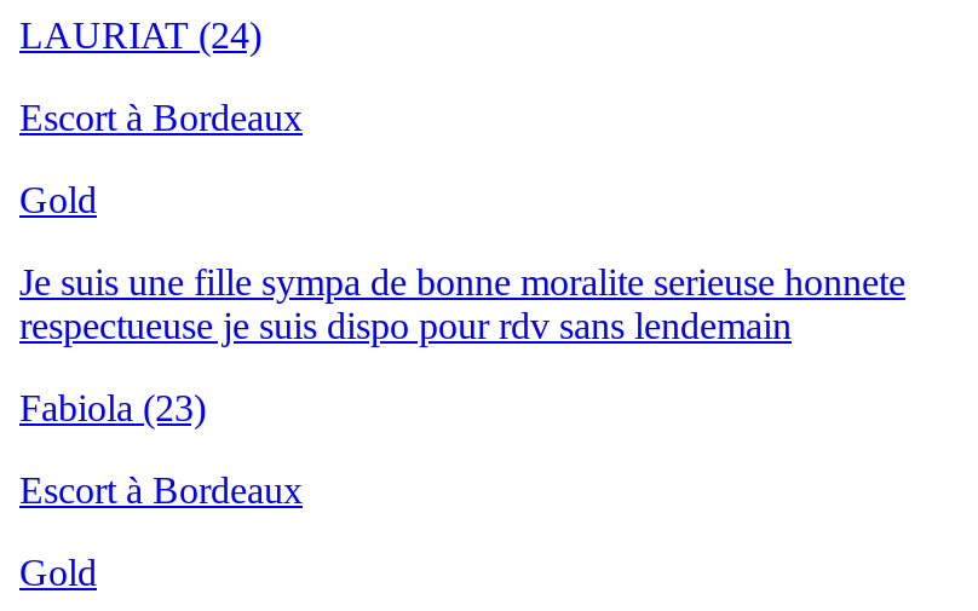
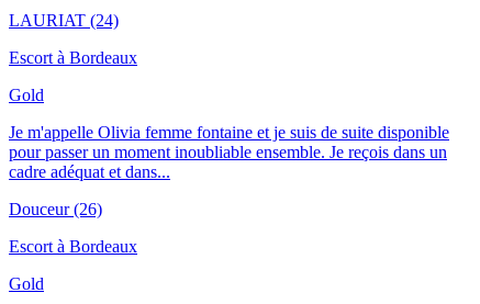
[19,262,905,347] Je suis une fille sympa de bonne moralite serieuse honnete | respectueuse je suis dispo pour rdv sans lendemain -> [9,123,449,182] Je m'appelle Olivia femme fontaine et je suis de suite disponible | pour passer un moment inoubliable ensemble. Je reçois dans un | cadre adéquat et dans...
[19,388,206,429] Fabiola (23) -> [9,200,102,219] Douceur (26)

